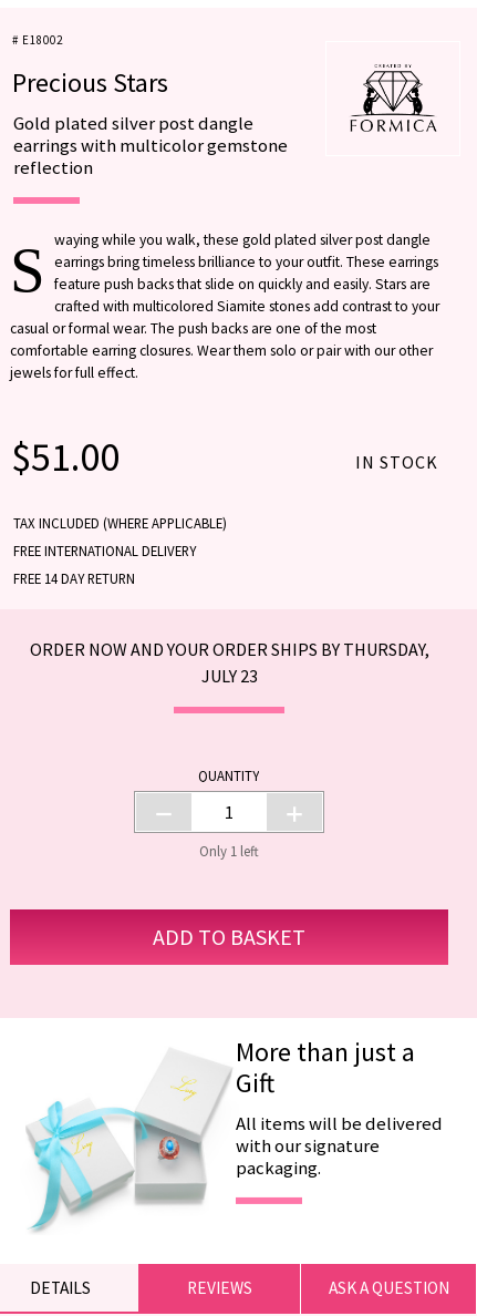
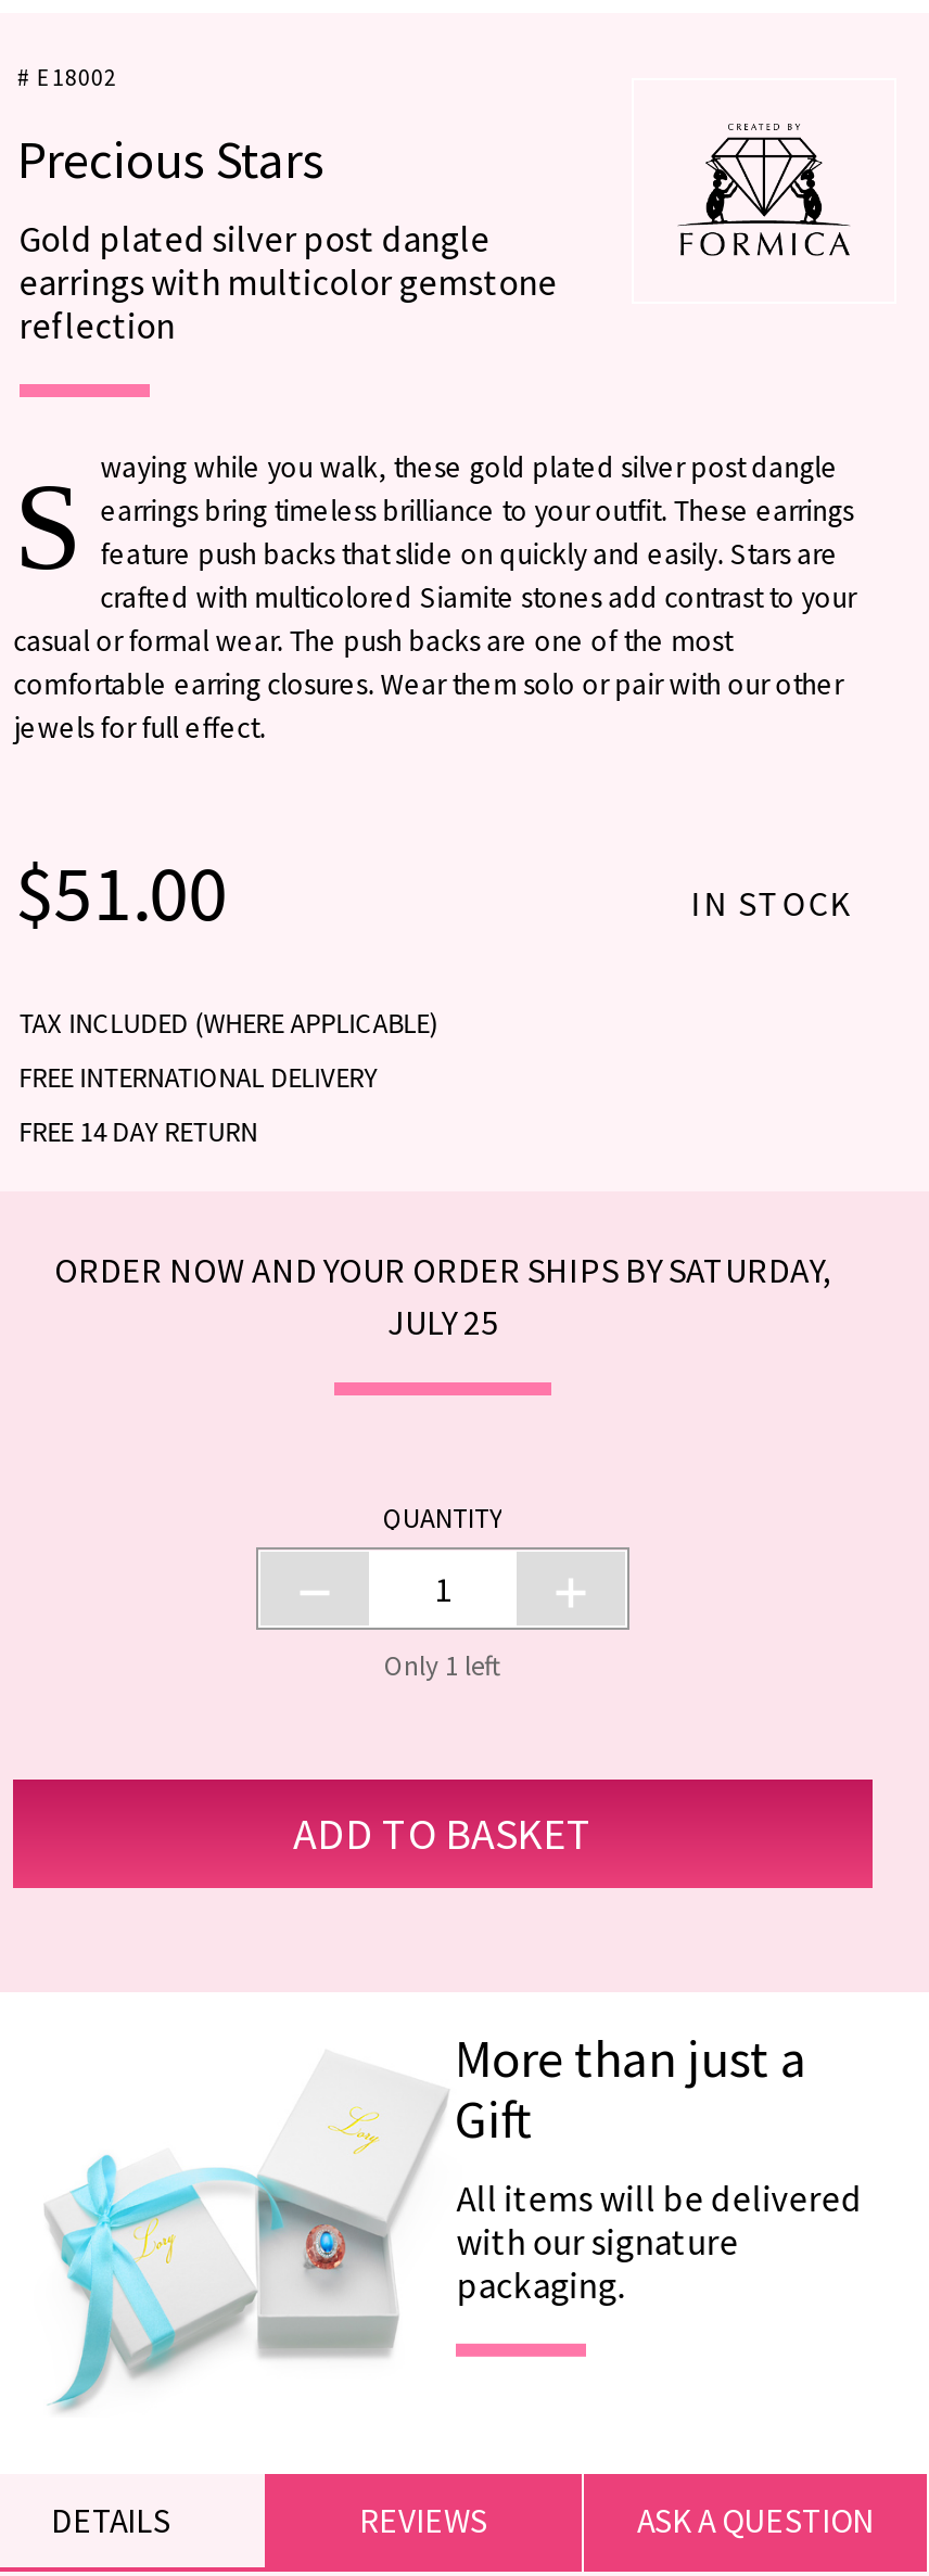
[29,639,429,661] ORDER NOW AND YOUR ORDER SHIPS BY THURSDAY, -> [54,1249,831,1292] ORDER NOW AND YOUR ORDER SHIPS BY SATURDAY,
[201,665,257,687] JULY 23 -> [387,1301,498,1344] JULY 25

